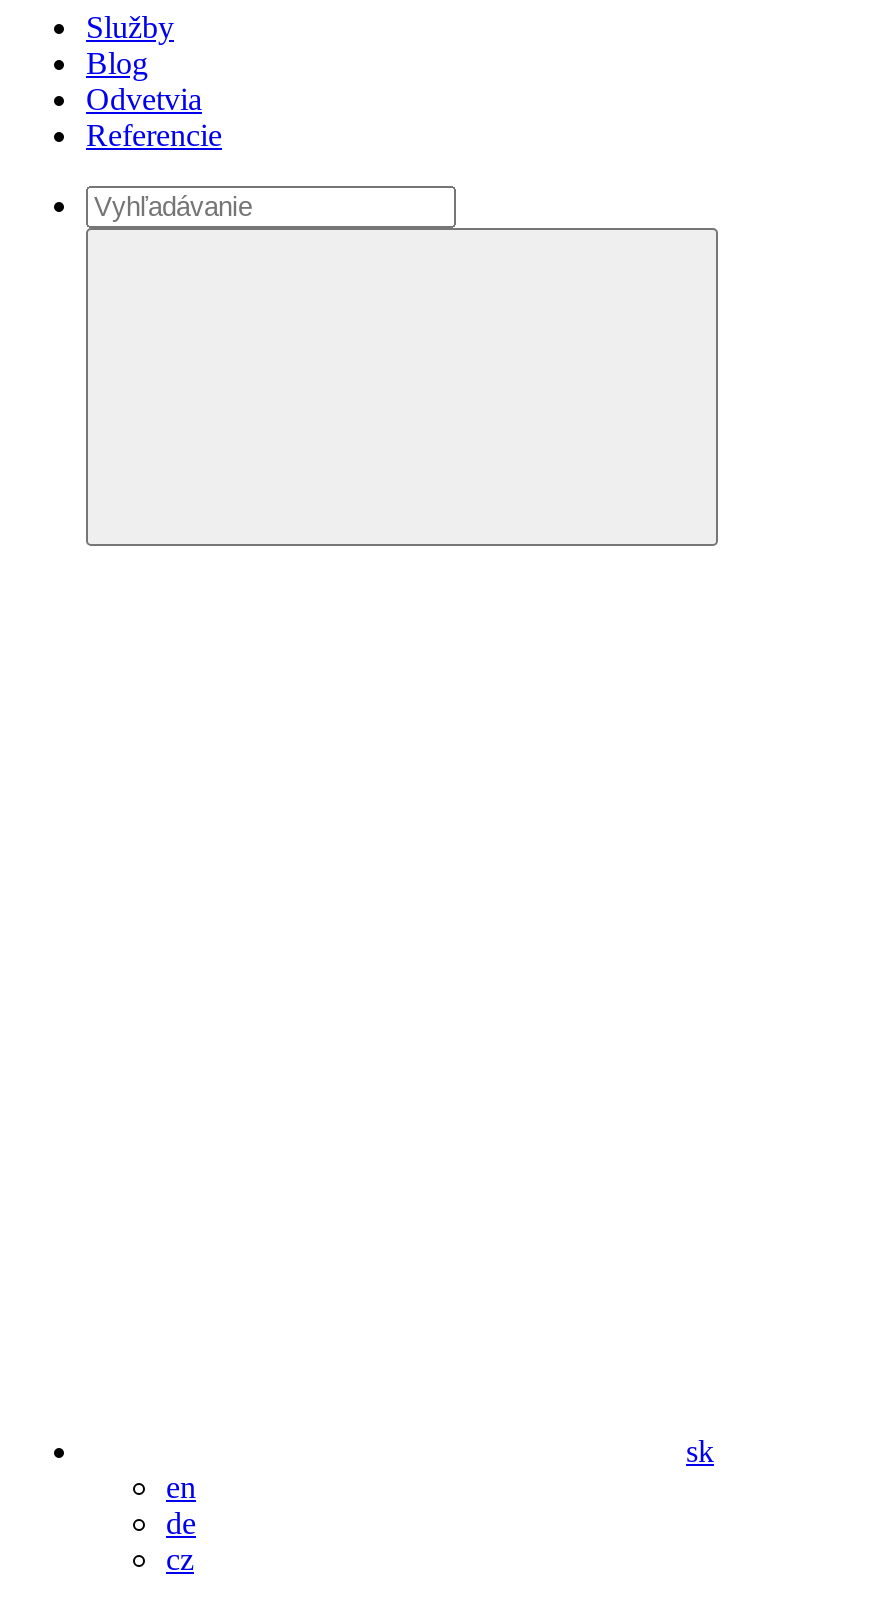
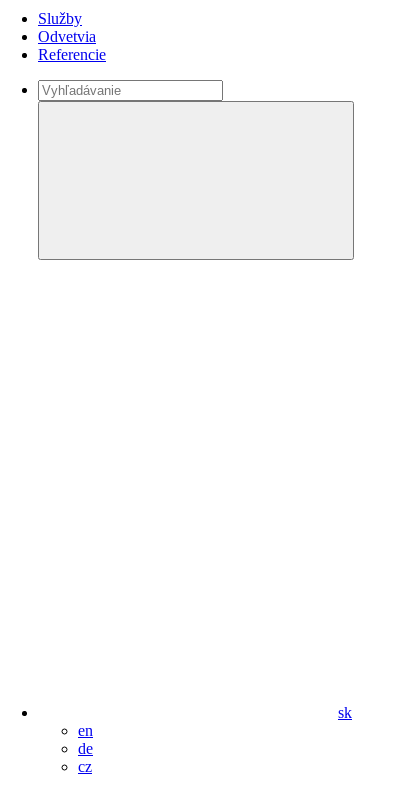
[86,46,148,80] Blog -> none

